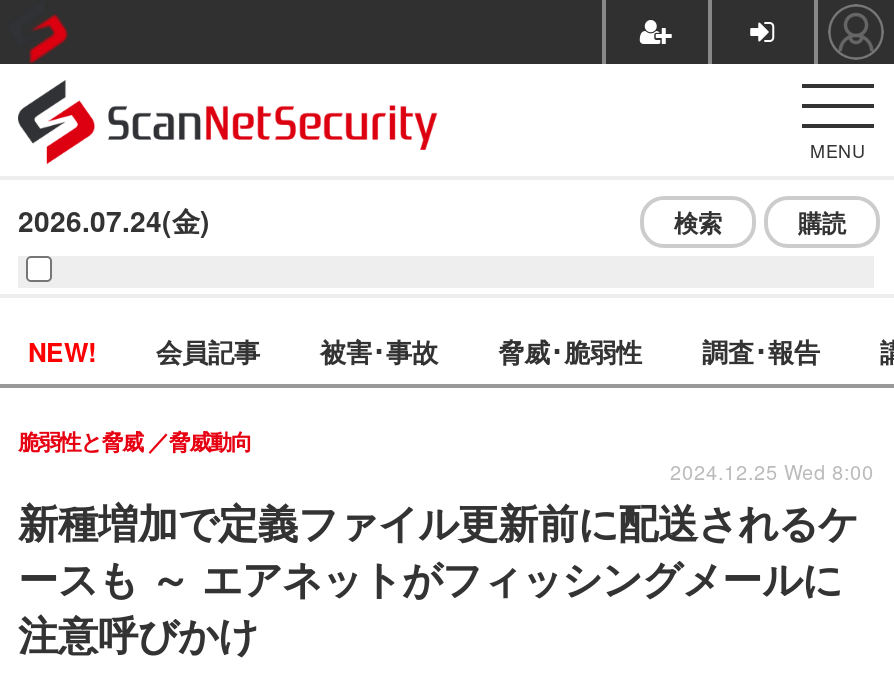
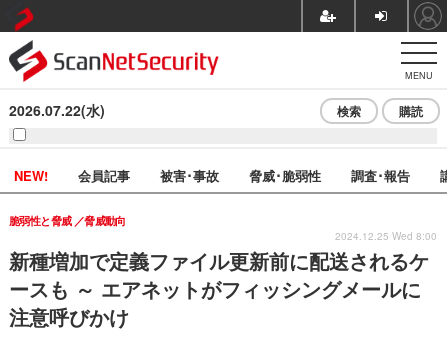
[18,200,210,240] 2026.07.24(金) -> [9,100,105,120] 2026.07.22(水)

